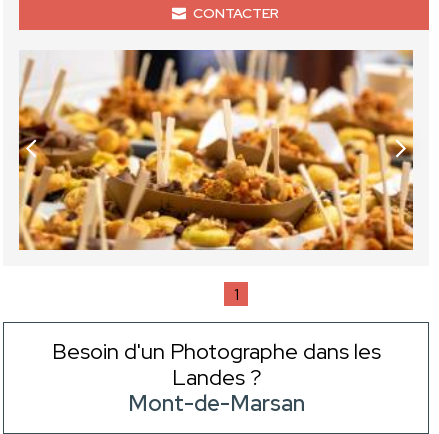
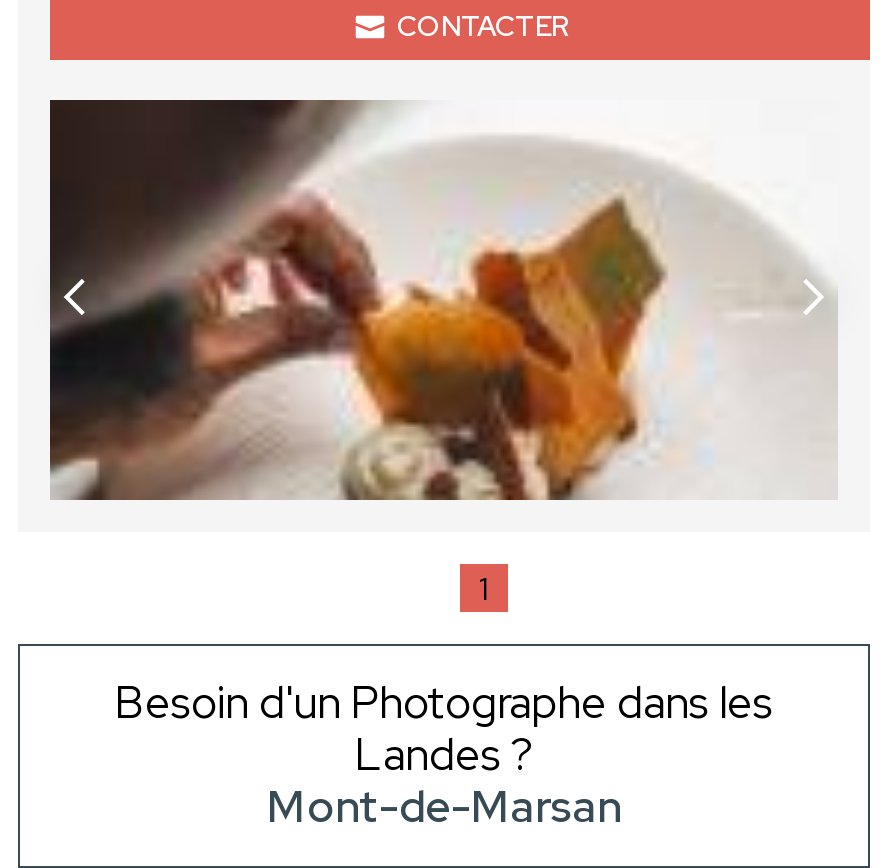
[18,49,414,251] [image] -> [48,98,838,502] [image]

